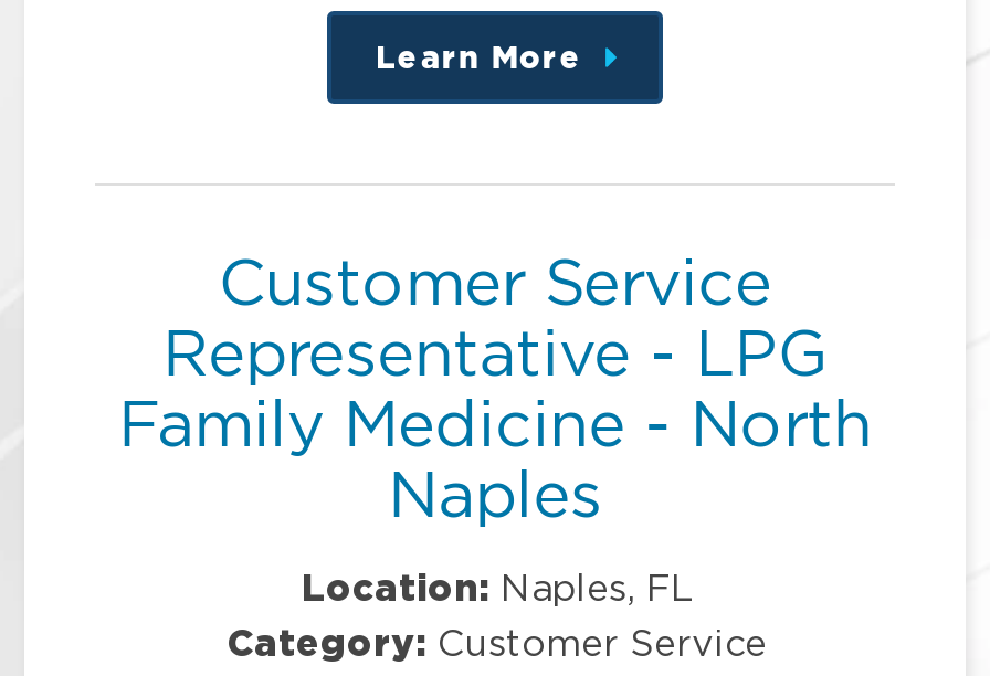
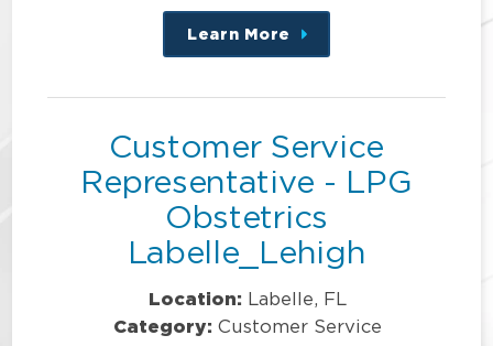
[118,389,872,529] Family Medicine - North | Naples -> [127,200,366,269] Obstetrics | Labelle_Lehigh
[302,565,693,607] Location: Naples, FL -> [149,287,347,308] Location: Labelle, FL

